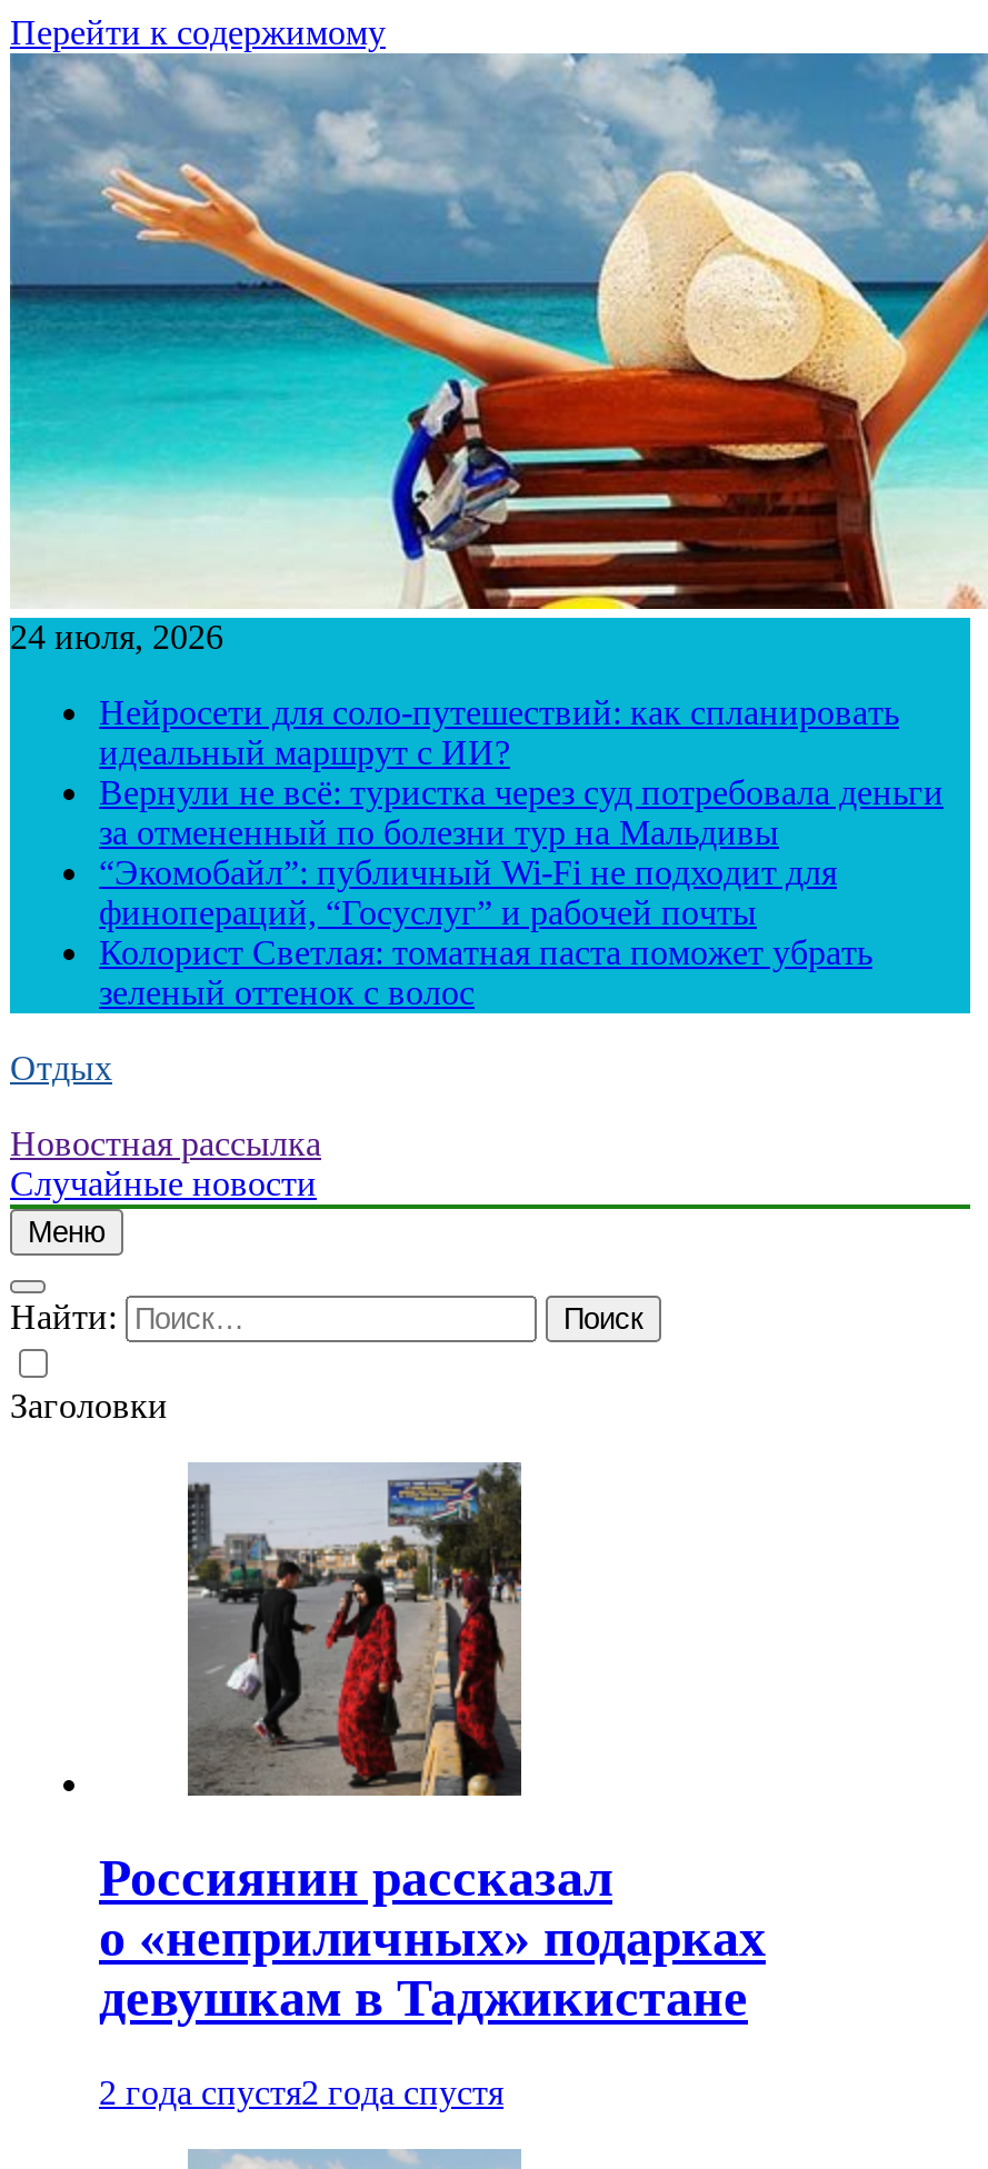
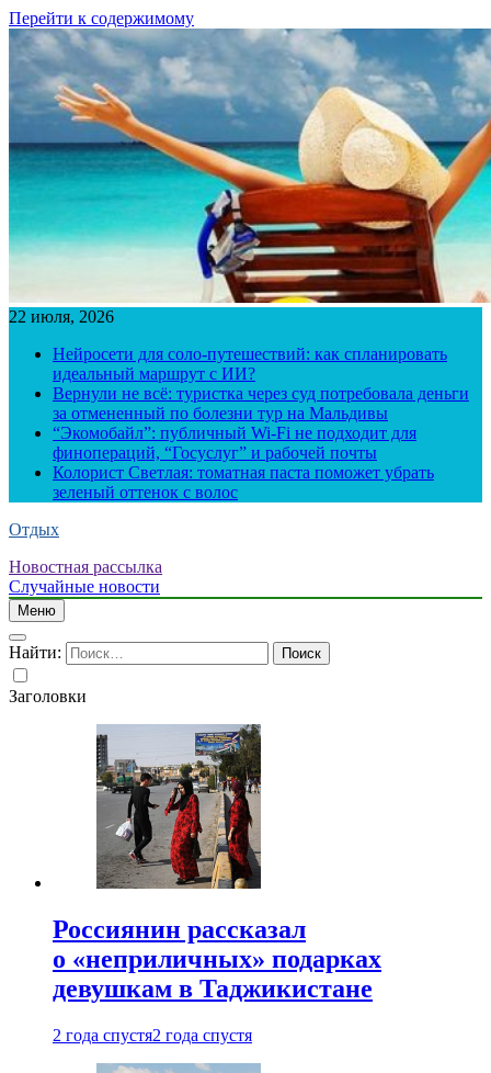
[10,618,223,656] 24 июля, 2026 -> [9,307,114,326] 22 июля, 2026

